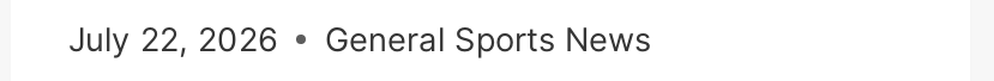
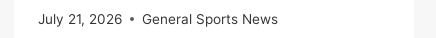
[68,20,651,58] July 22, 2026 General Sports News -> [38,11,278,27] July 21, 2026 General Sports News

